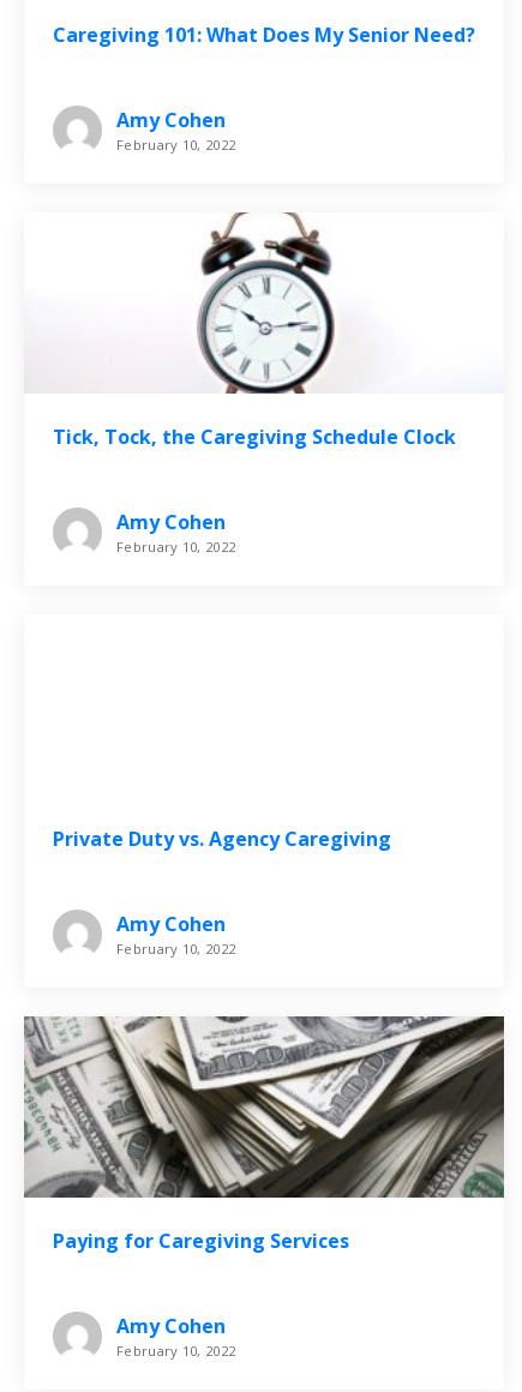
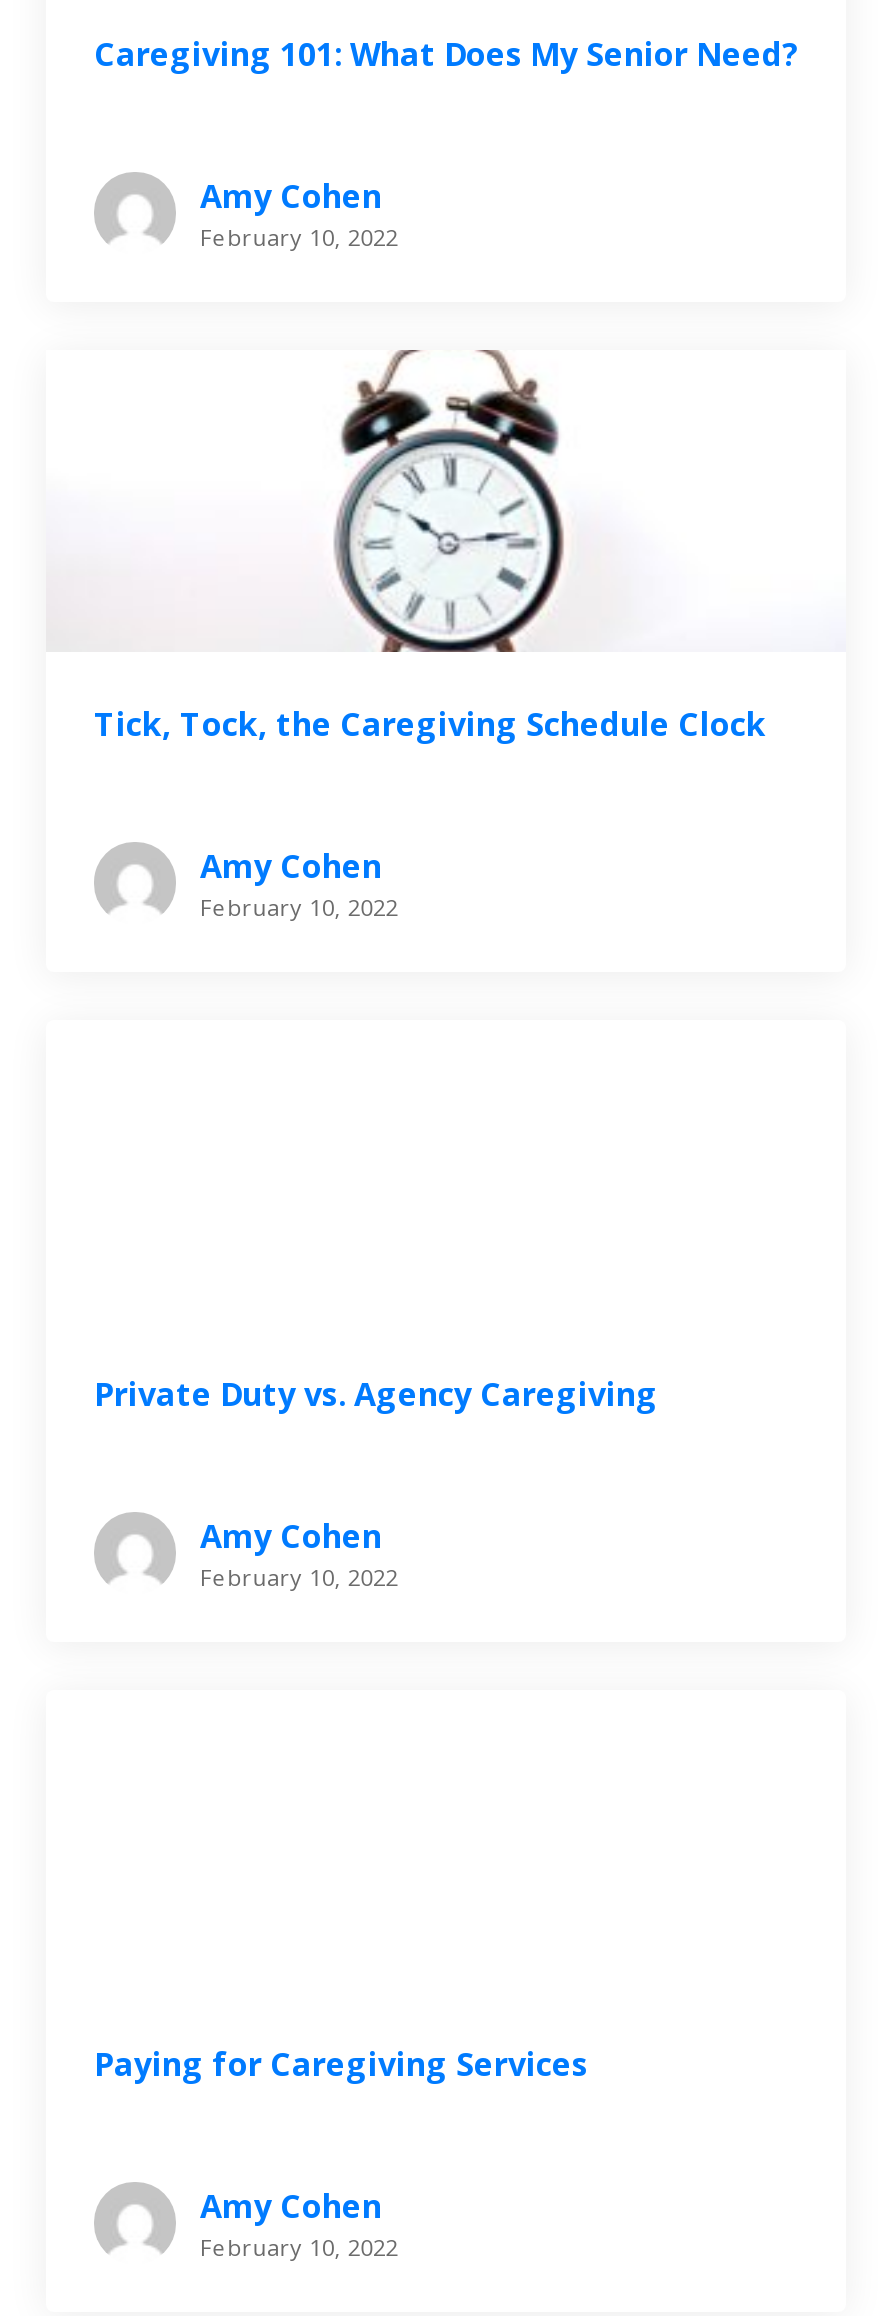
[23,1015,505,1199] [image] -> none

